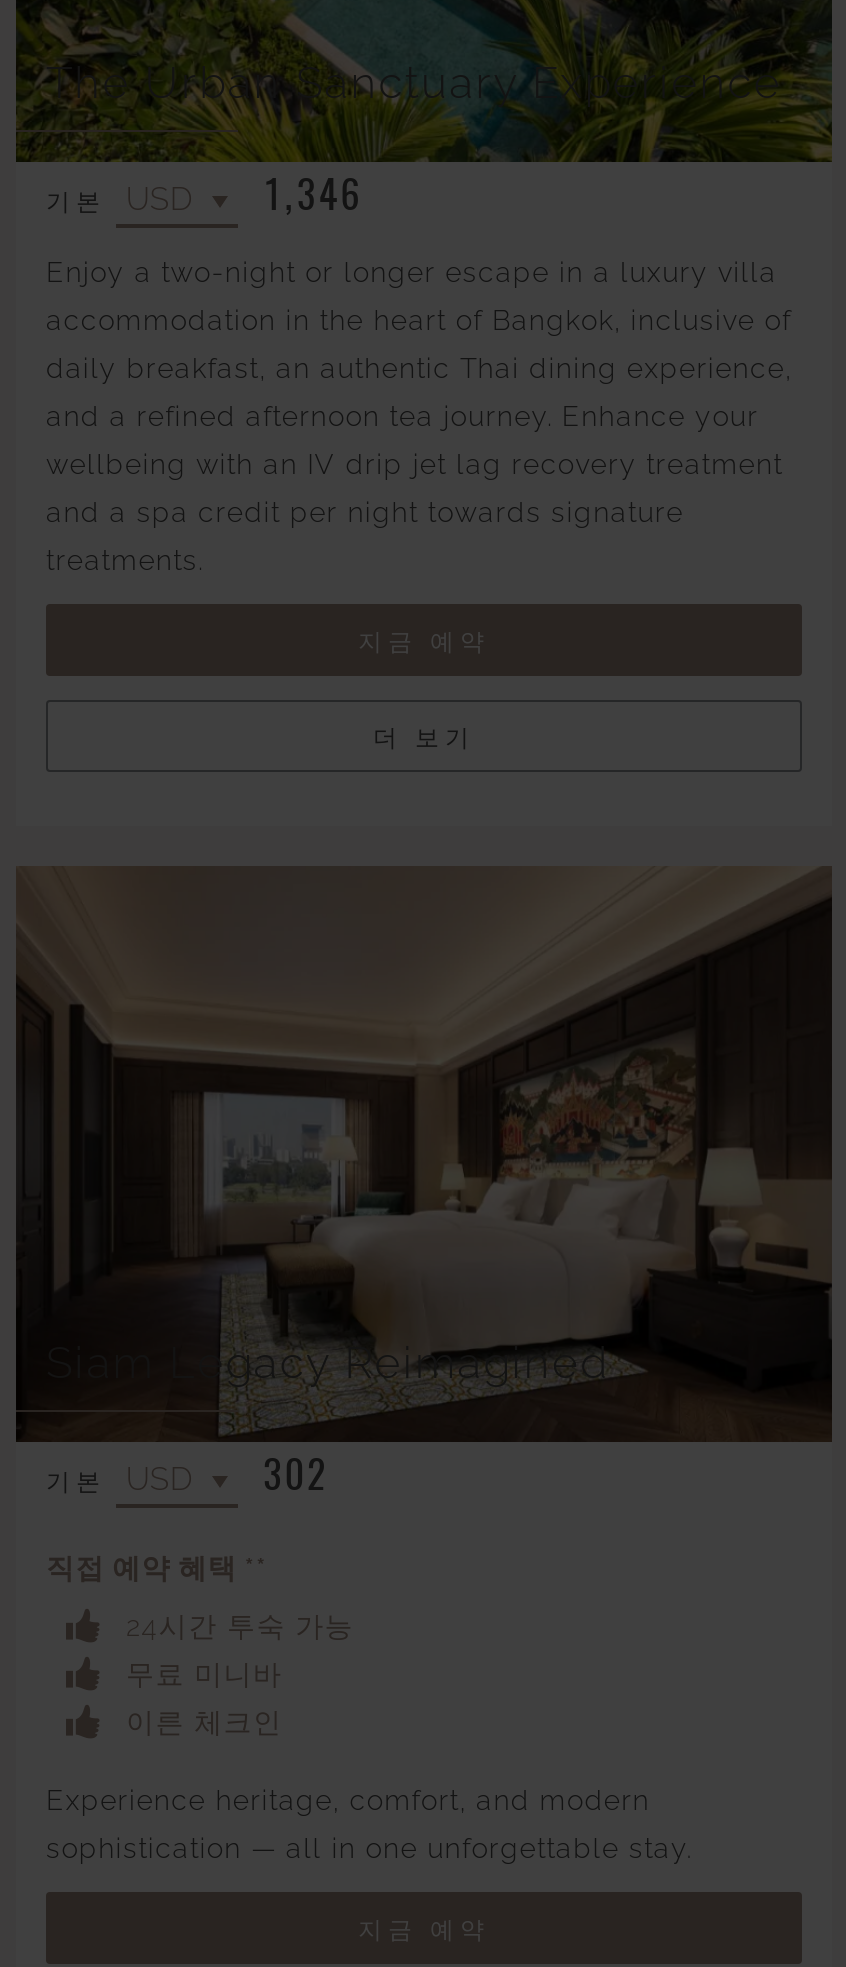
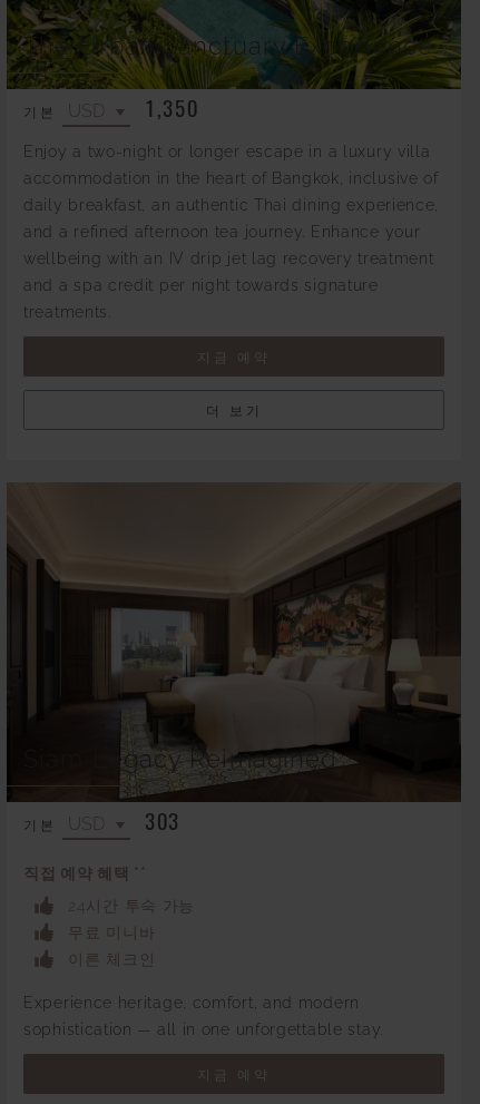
[263,164,362,222] 1,346 -> [144,91,200,124] 1,350
[263,1444,329,1502] 302 -> [144,804,181,837] 303

